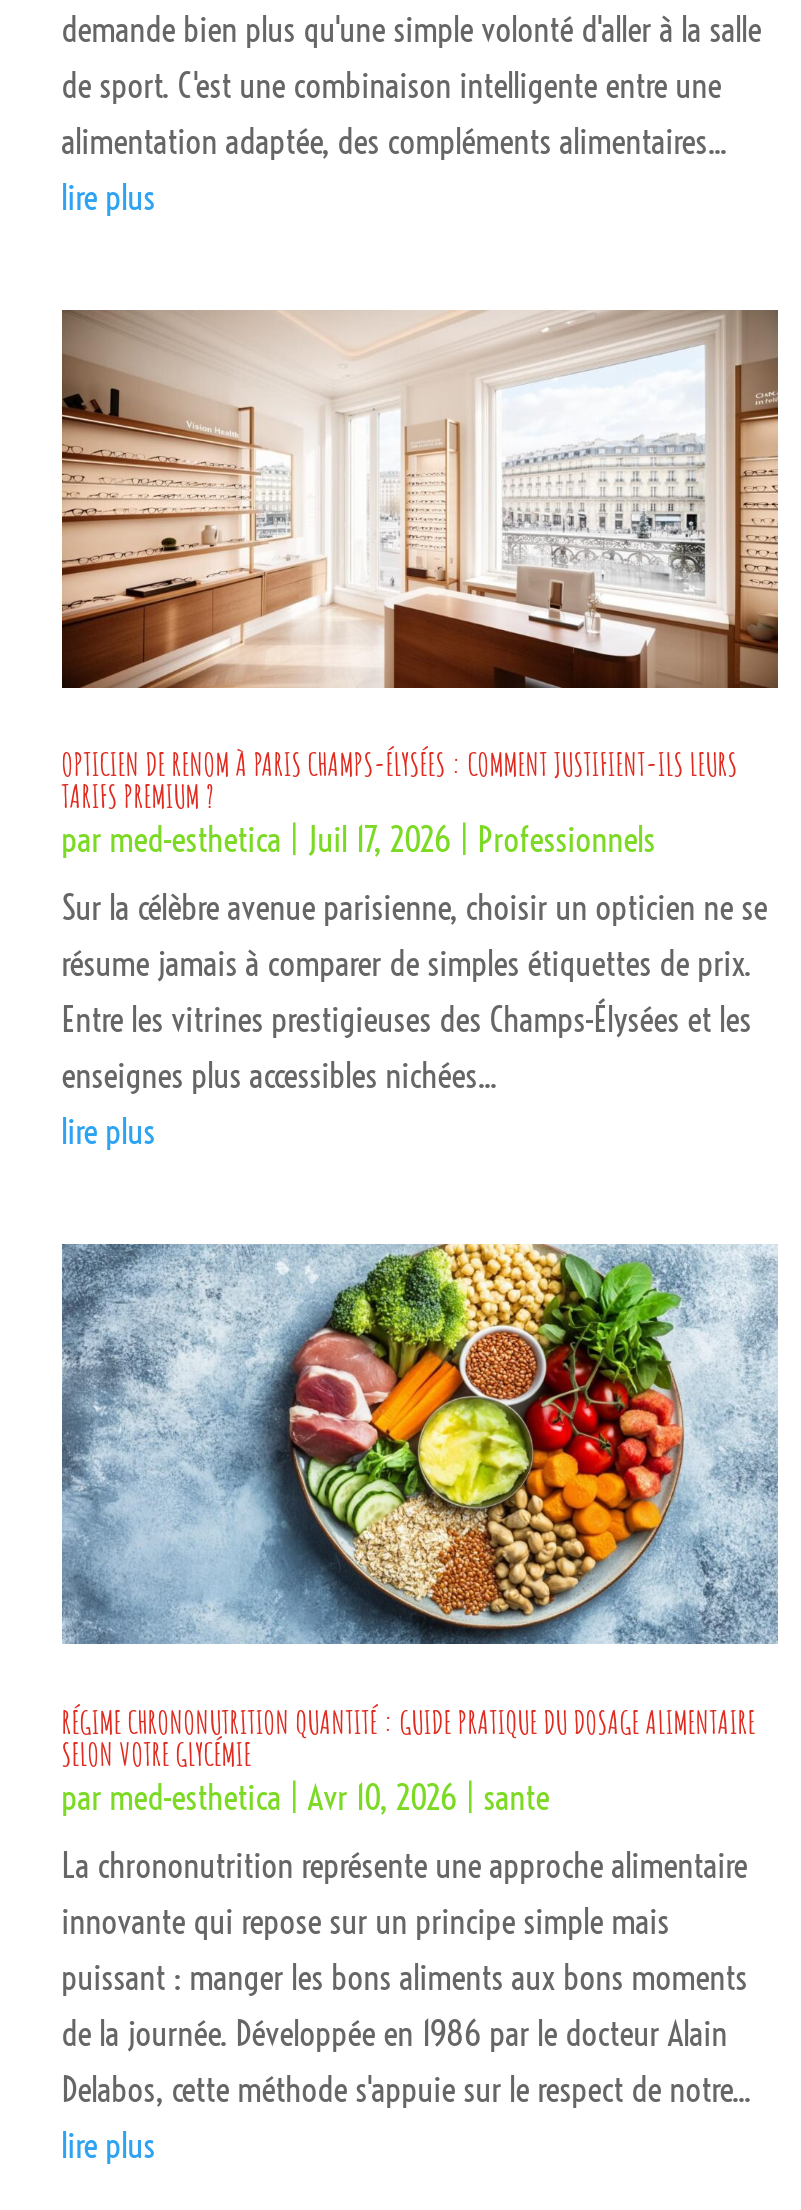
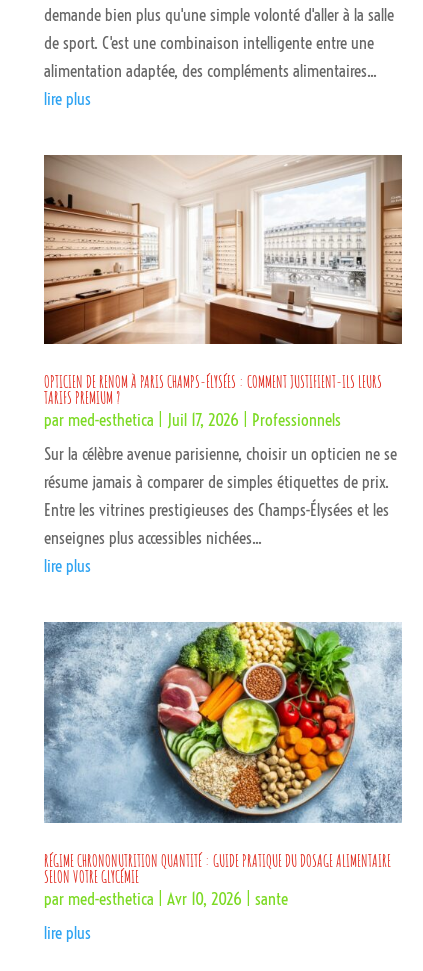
[62,1844,752,2110] La chrononutrition représente une approche alimentaire | innovante qui repose sur un principe simple mais | puissant : manger les bons aliments aux bons moments | de la journée. Développée en 1986 par le docteur Alain | Delabos, cette méthode s'appuie sur le respect de notre... -> none

